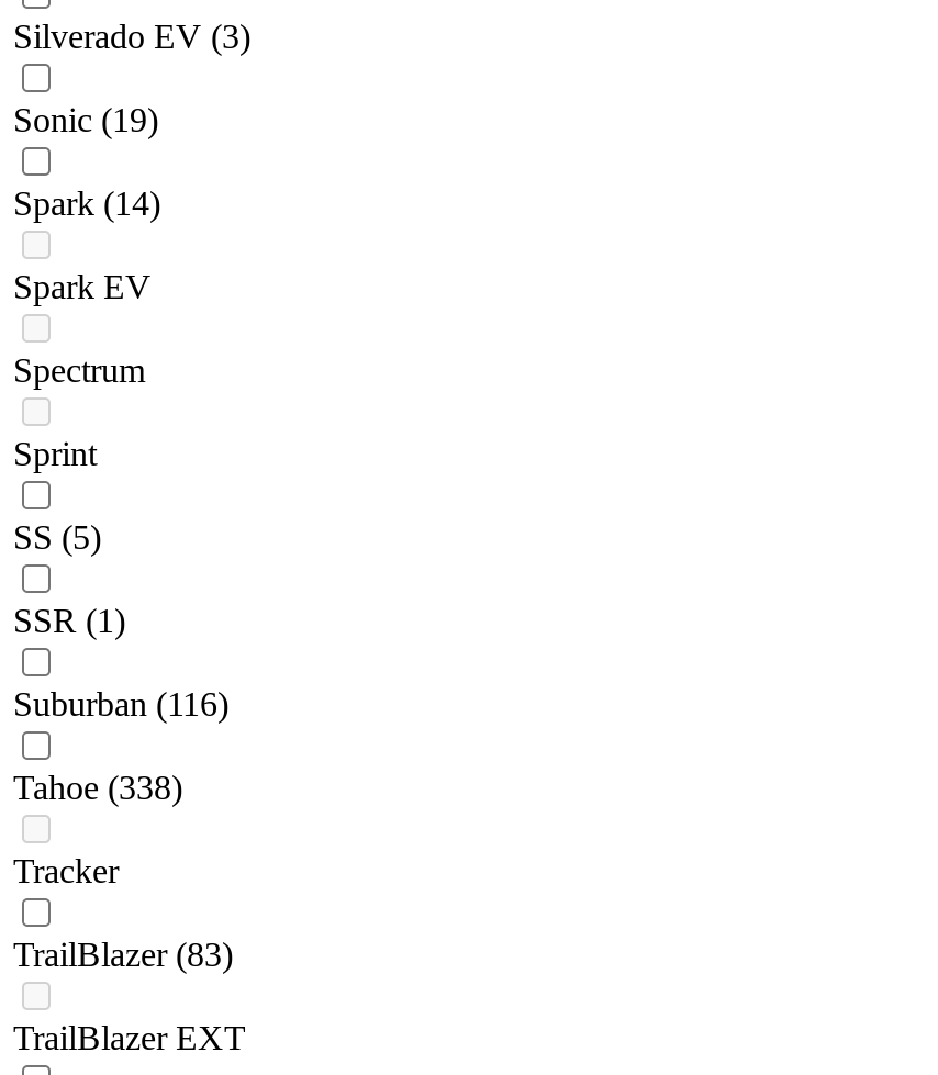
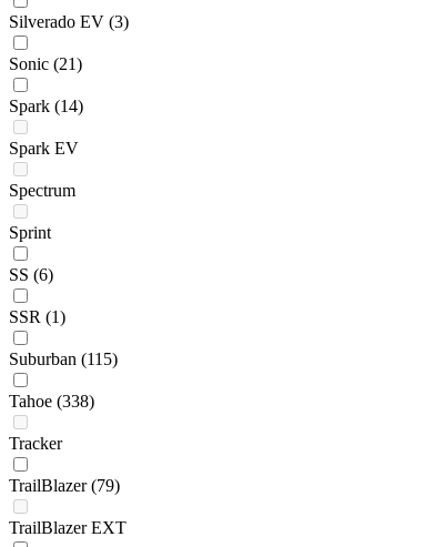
[13,102,158,139] Sonic (19) -> [9,55,82,74] Sonic (21)
[13,519,101,556] SS (5) -> [9,266,53,284] SS (6)
[13,686,228,723] Suburban (116) -> [9,350,118,369] Suburban (115)
[13,936,233,974] TrailBlazer (83) -> [9,476,120,495] TrailBlazer (79)

